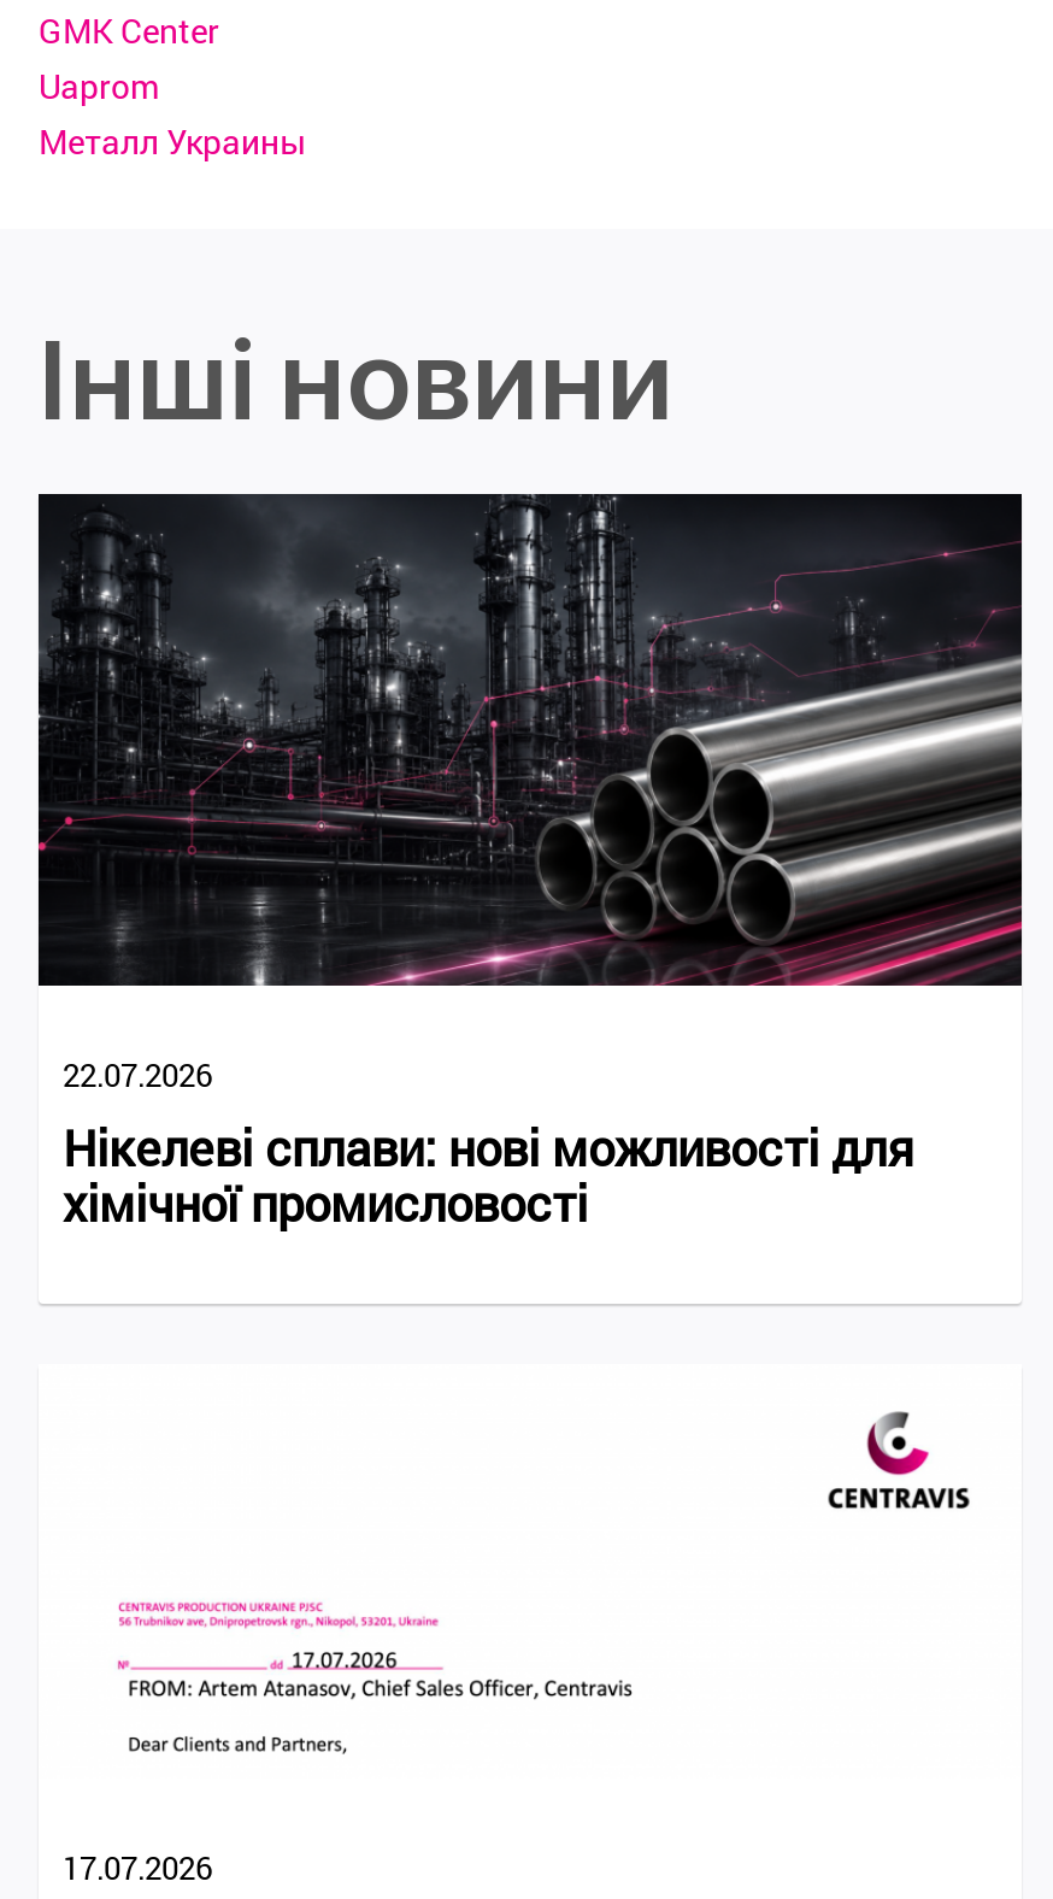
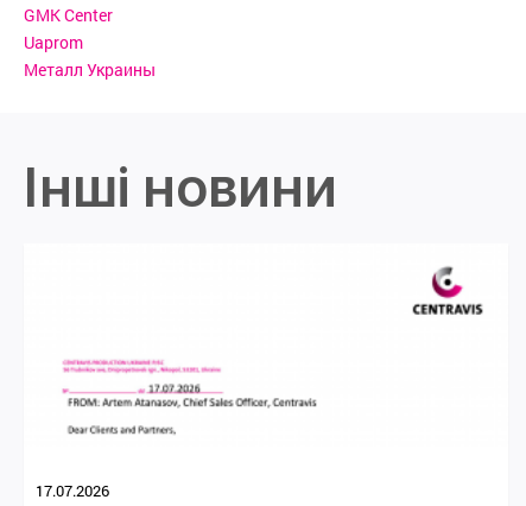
[36,492,1024,1234] [image] | 22.07.2026 | Нікелеві сплави: нові можливості для | хімічної промисловості -> none

